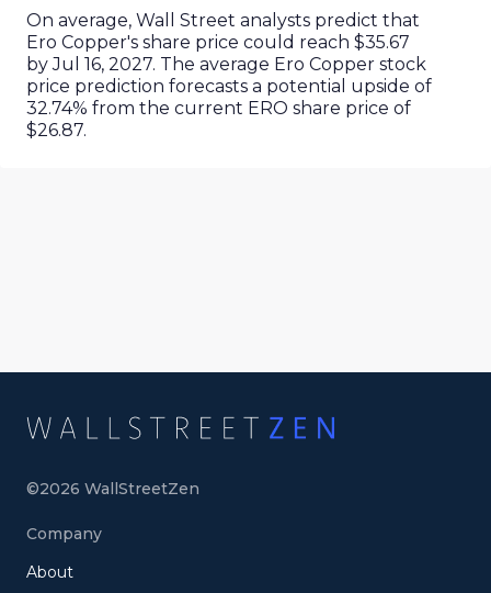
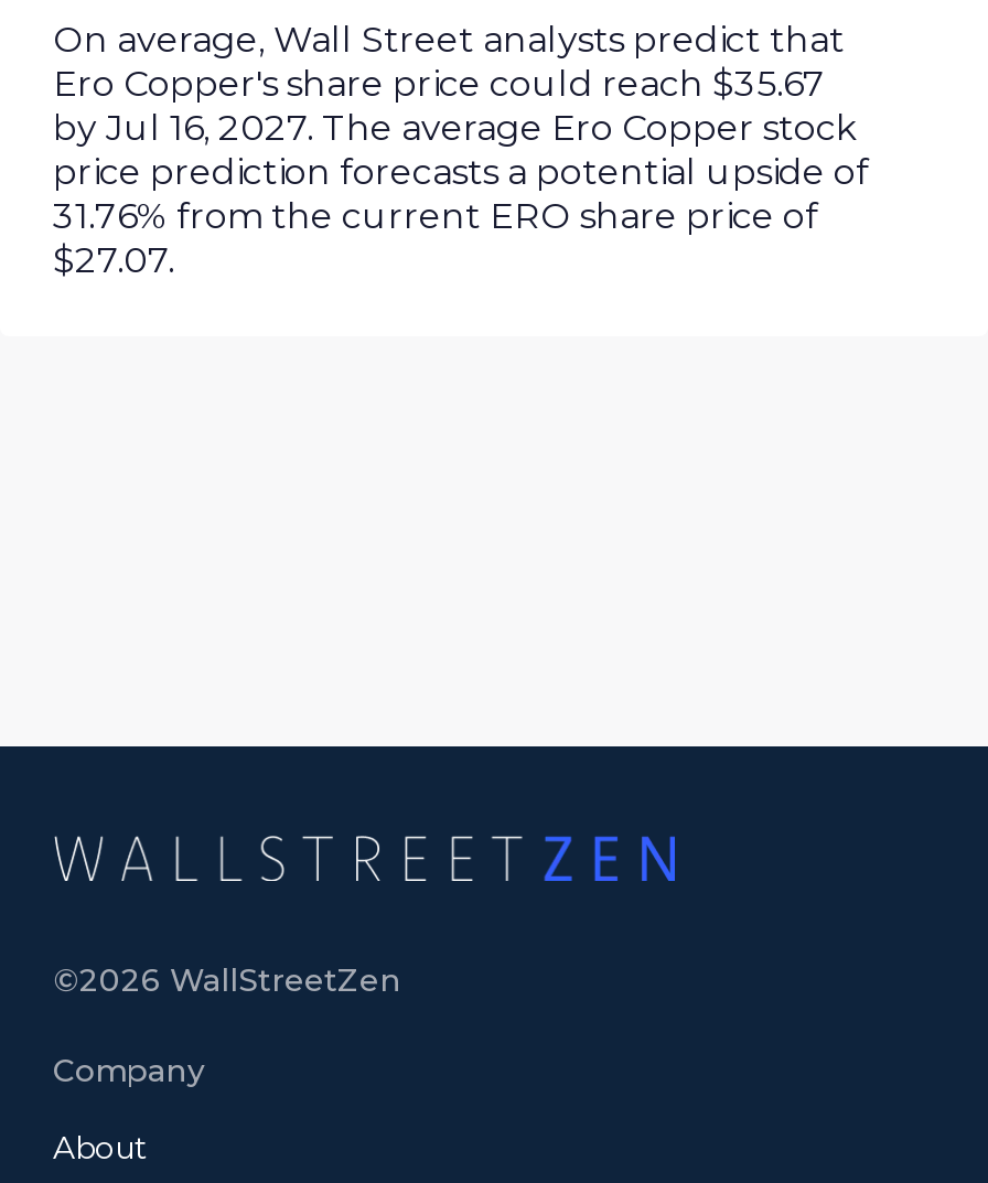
[26,98,411,119] 32.74% from the current ERO share price of -> [53,195,818,237] 31.76% from the current ERO share price of
[26,120,87,141] $26.87. -> [53,239,174,281] $27.07.

